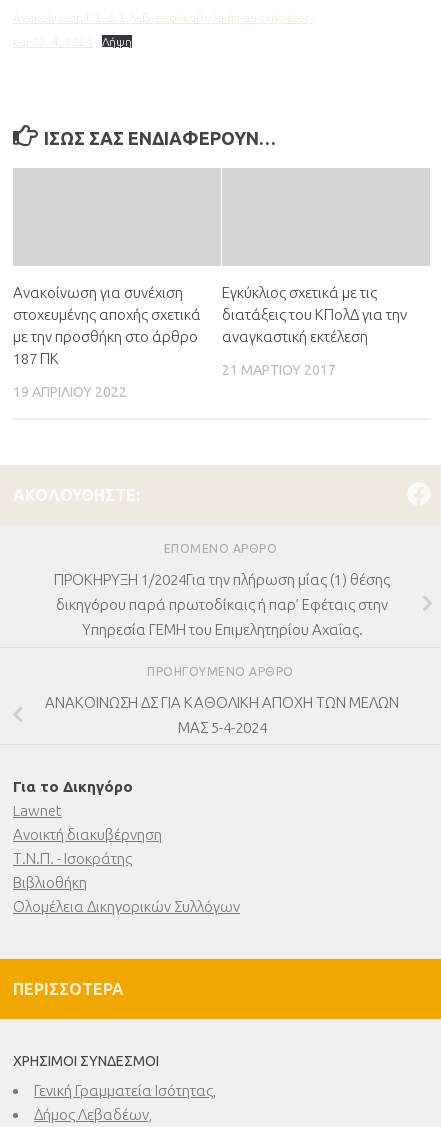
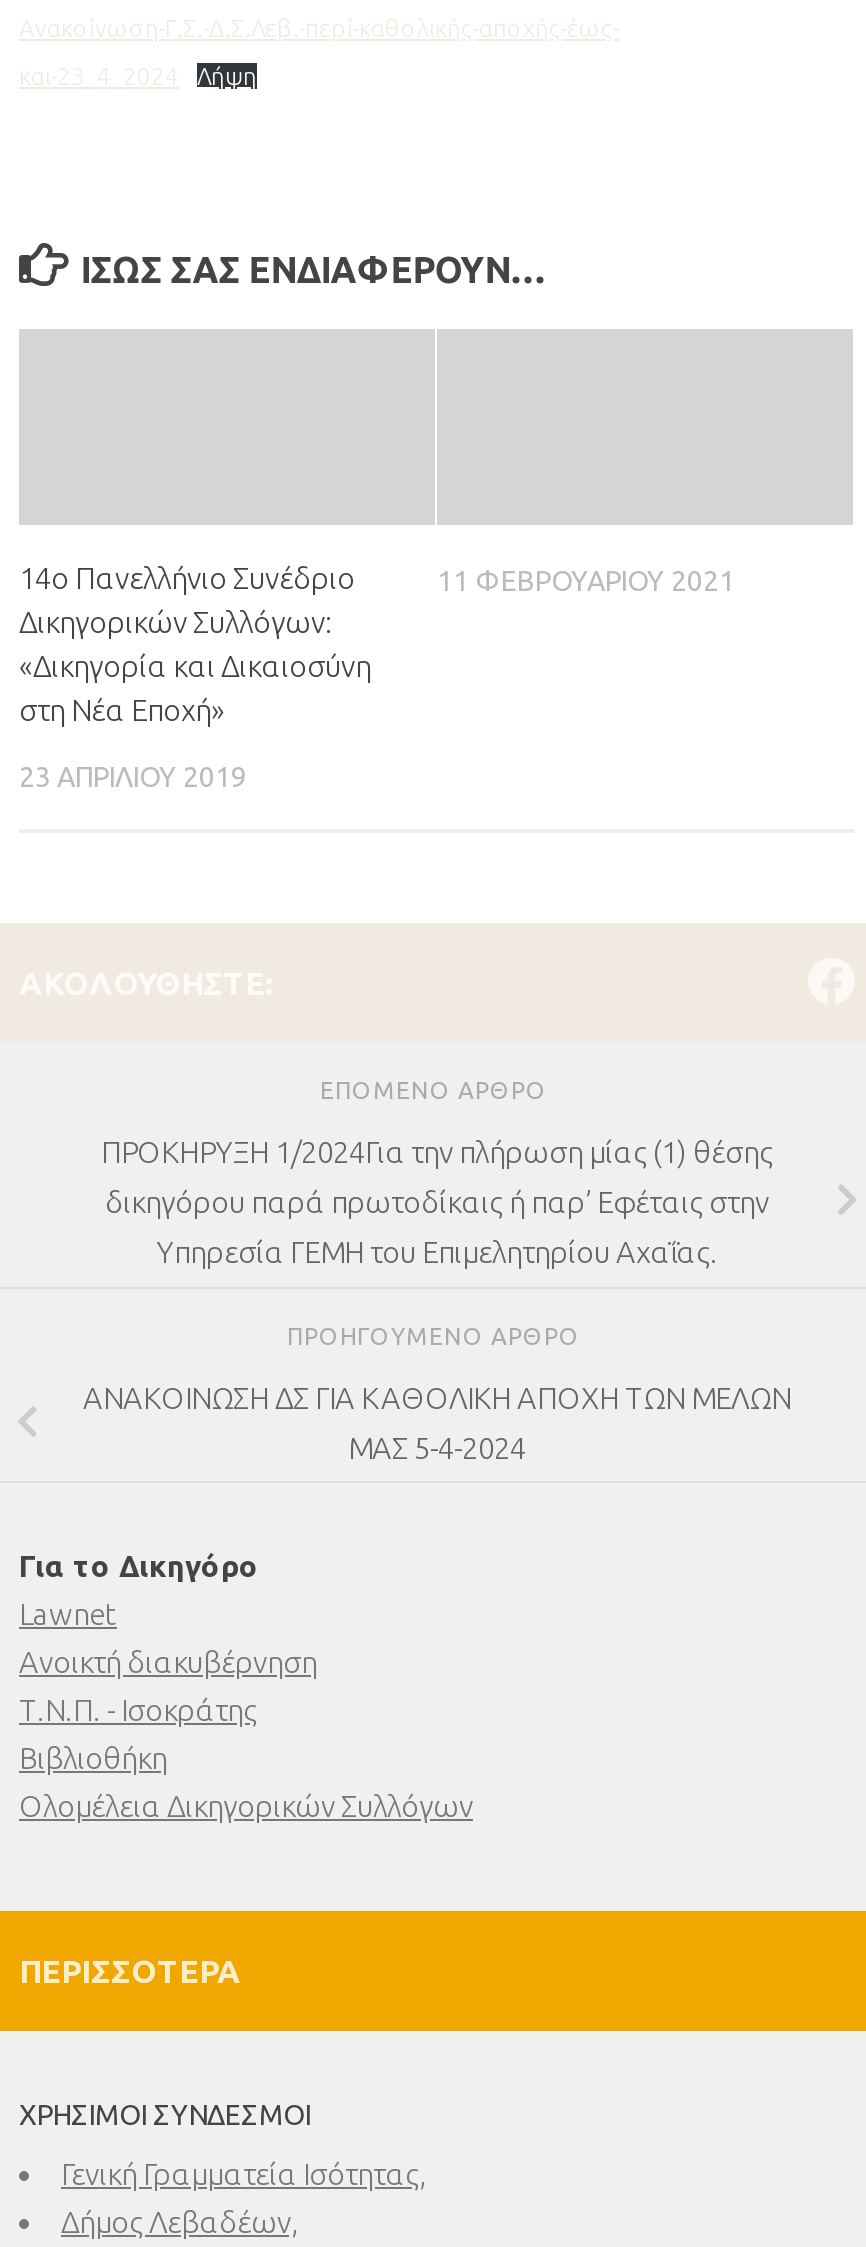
[13,284,201,400] Ανακοίνωση για συνέχιση | στοχευμένης αποχής σχετικά | με την προσθήκη στο άρθρο | 187 ΠΚ | 19 ΑΠΡΙΛΊΟΥ 2022 -> [19,561,371,793] 14ο Πανελλήνιο Συνέδριο | Δικηγορικών Συλλόγων: | «Δικηγορία και Δικαιοσύνη | στη Νέα Εποχή» | 23 ΑΠΡΙΛΊΟΥ 2019
[222,284,407,378] Εγκύκλιος σχετικά με τις | διατάξεις του ΚΠολΔ για την | αναγκαστική εκτέλεση | 21 ΜΑΡΤΊΟΥ 2017 -> [437,565,735,597] 11 ΦΕΒΡΟΥΑΡΊΟΥ 2021

